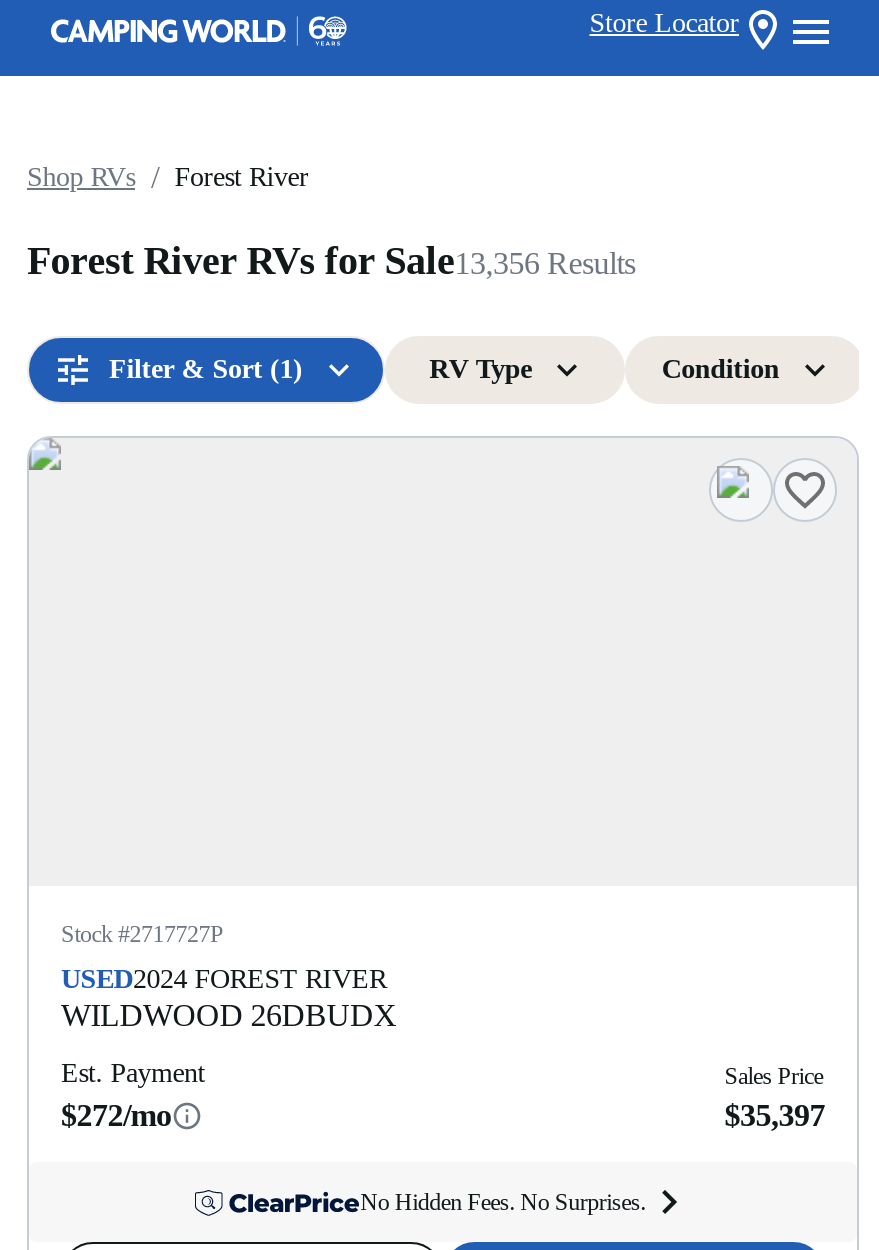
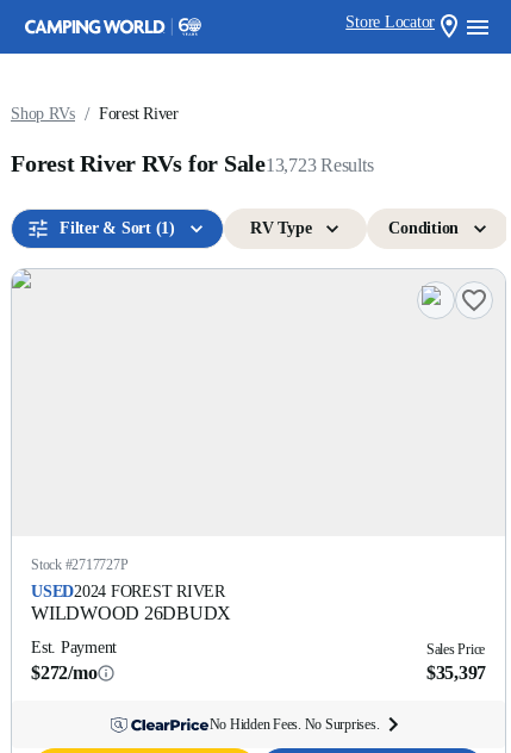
[27,238,635,282] Forest River RVs for Sale 13,356 Results -> [11,150,373,176] Forest River RVs for Sale 13,723 Results

